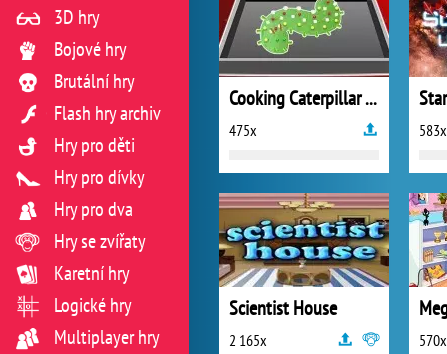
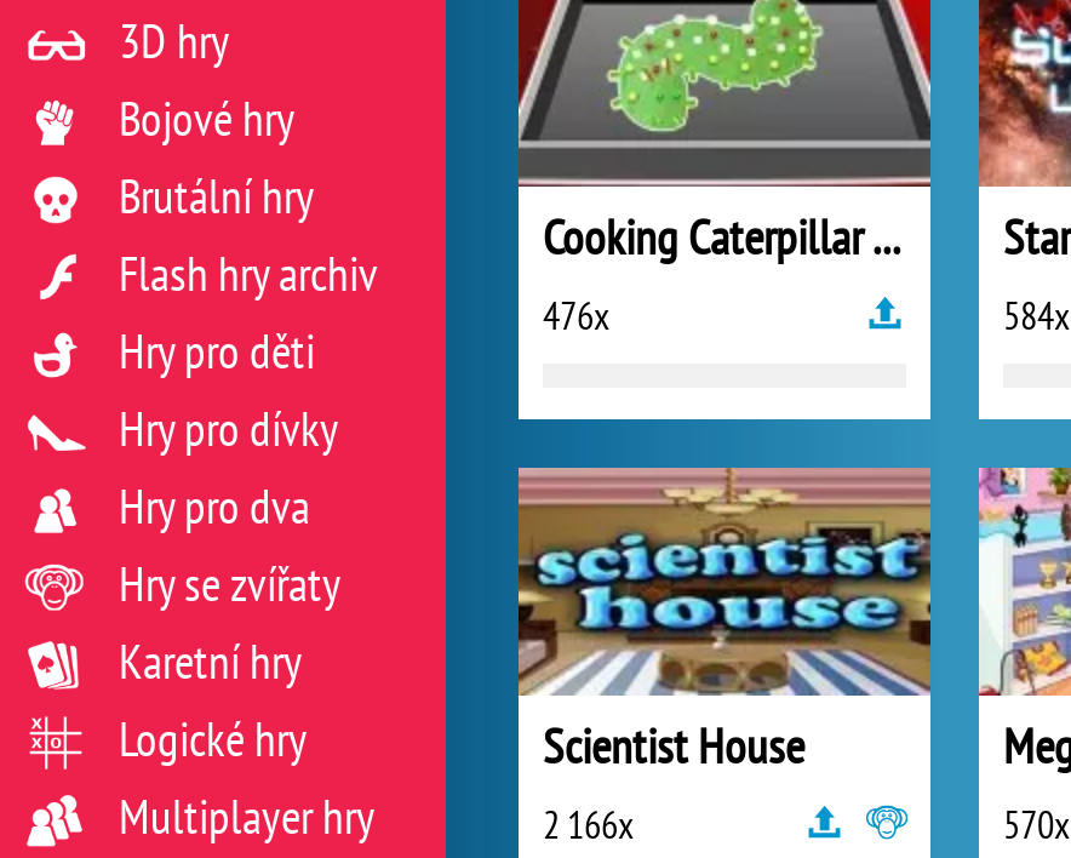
[229,120,447,140] 475x | 583x -> [543,291,1071,339] 476x | 584x
[229,330,267,350] 2 165x -> [543,800,635,848] 2 166x

